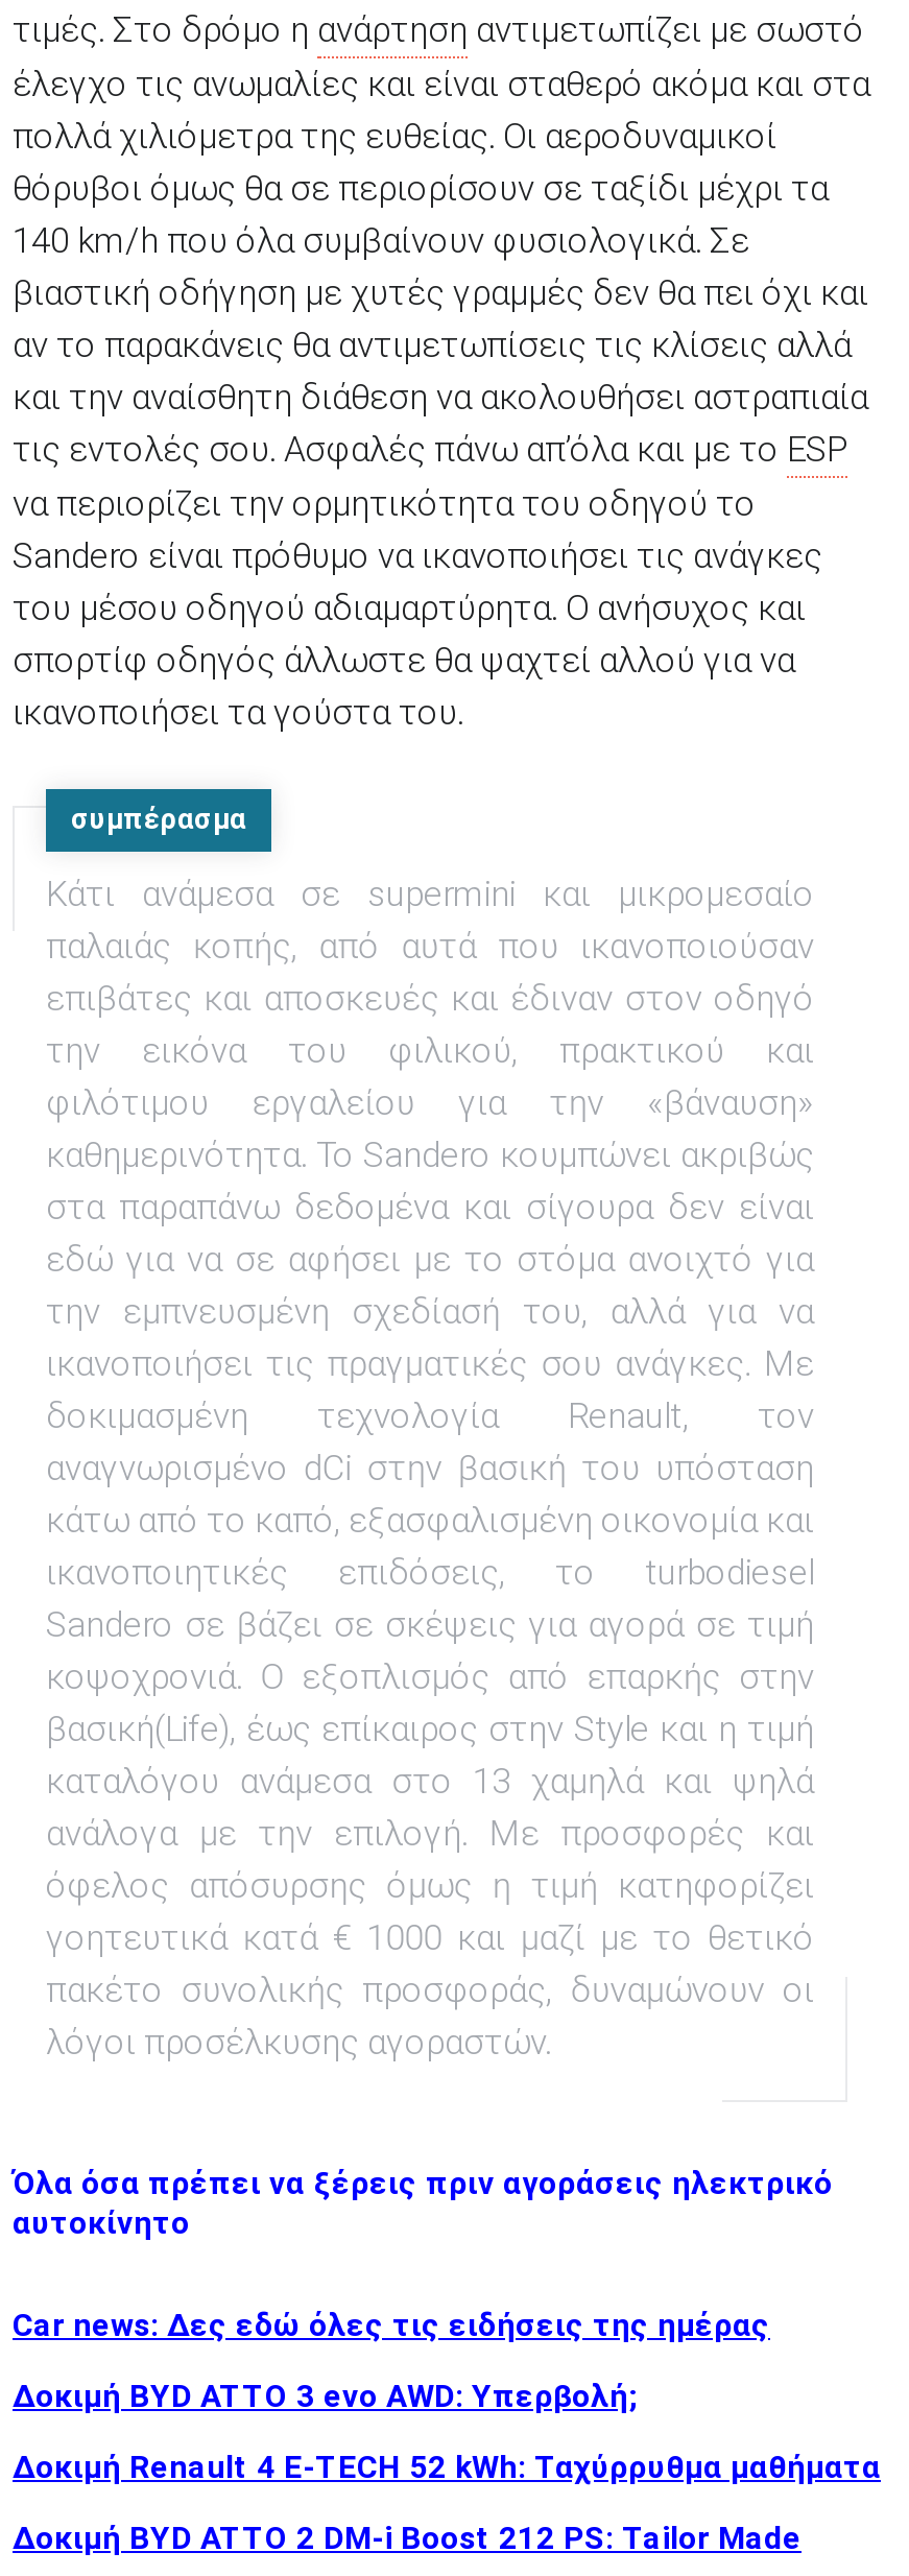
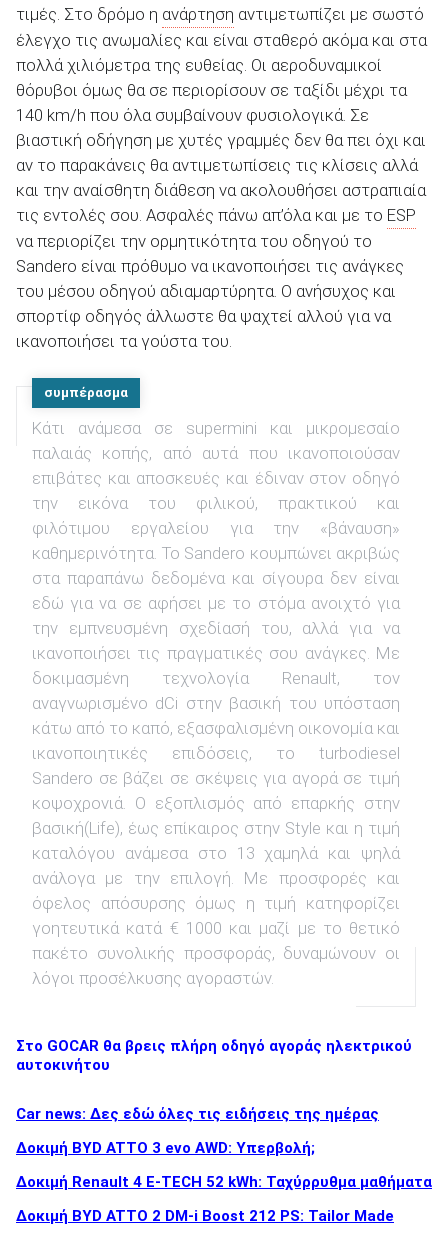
[13,2164,833,2241] Όλα όσα πρέπει να ξέρεις πριν αγοράσεις ηλεκτρικό | αυτοκίνητο -> [16,1036,412,1073] Στο GOCAR θα βρεις πλήρη οδηγό αγοράς ηλεκτρικού | αυτοκινήτου

